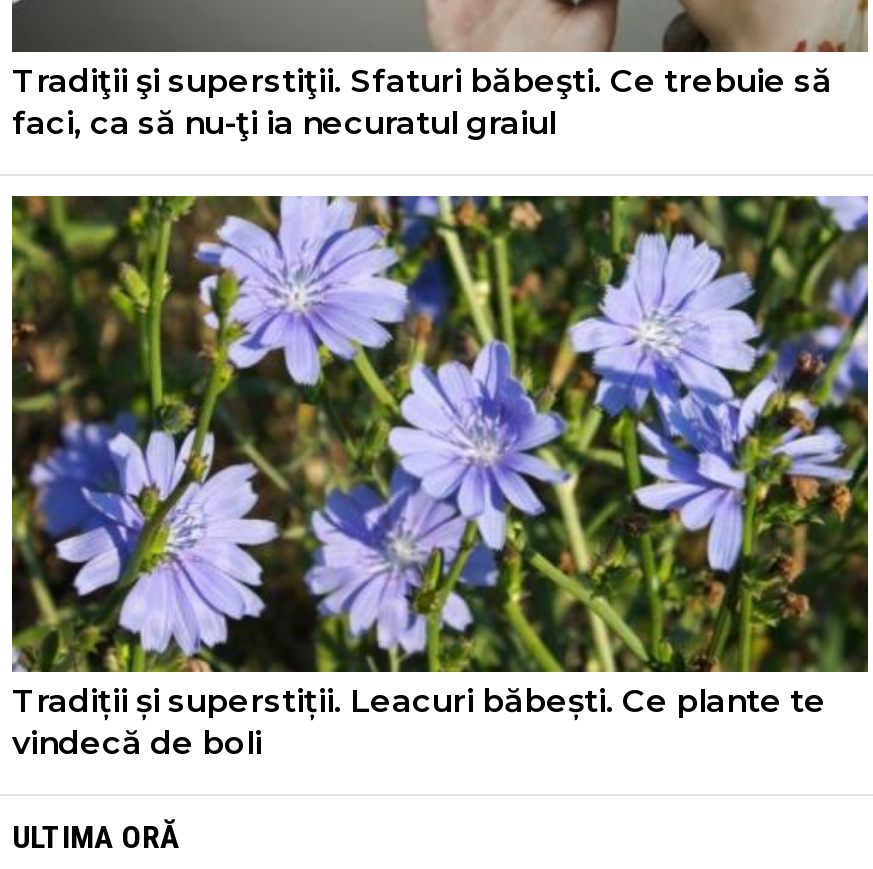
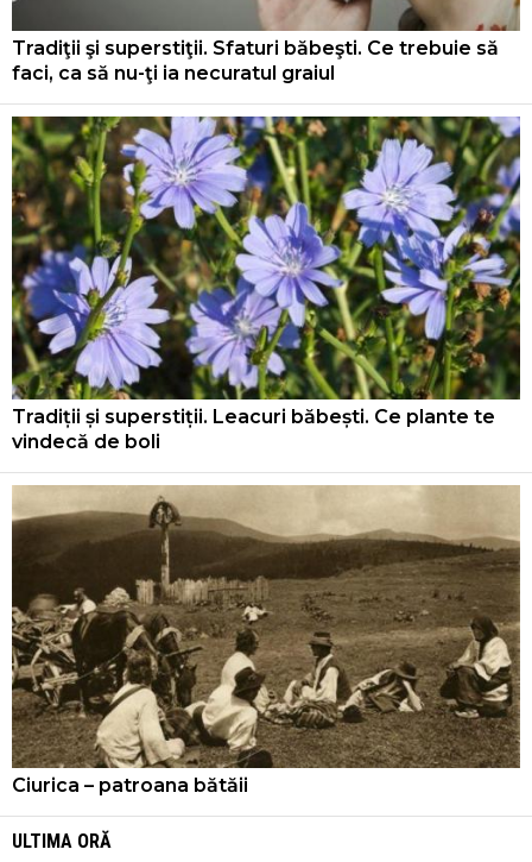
none -> [11,484,521,796] [image] | Ciurica – patroana bătăii

